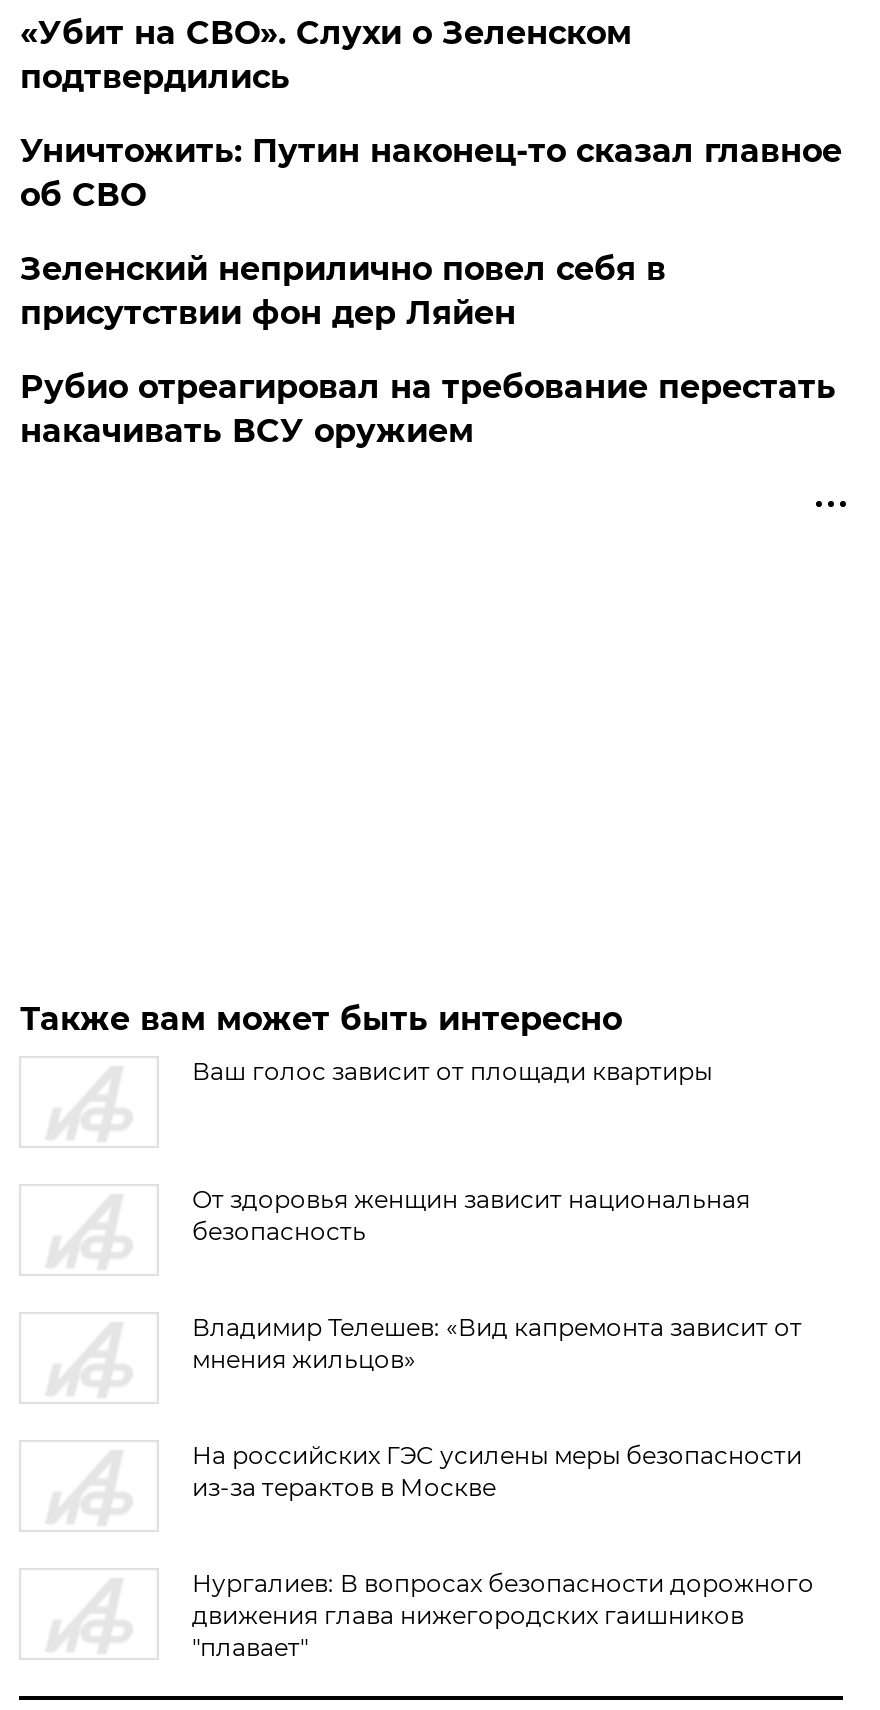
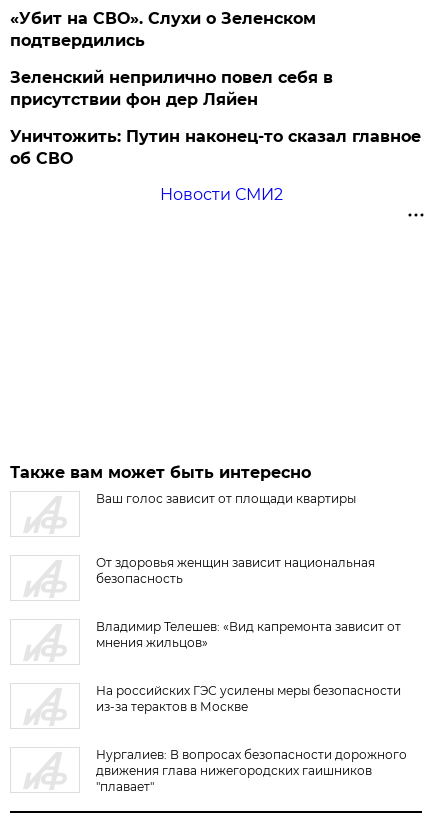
moved [20,132,842,214] -> [10,127,421,168]: Уничтожить: Путин наконец-то сказал главное | об СВО
moved [20,250,666,332] -> [10,68,333,109]: Зеленский неприлично повел cебя в | присутствии фон дер Ляйен
[20,368,836,450] Рубио отреагировал на требование перестать | накачивать ВСУ оружием -> [160,185,283,204] Новости СМИ2

